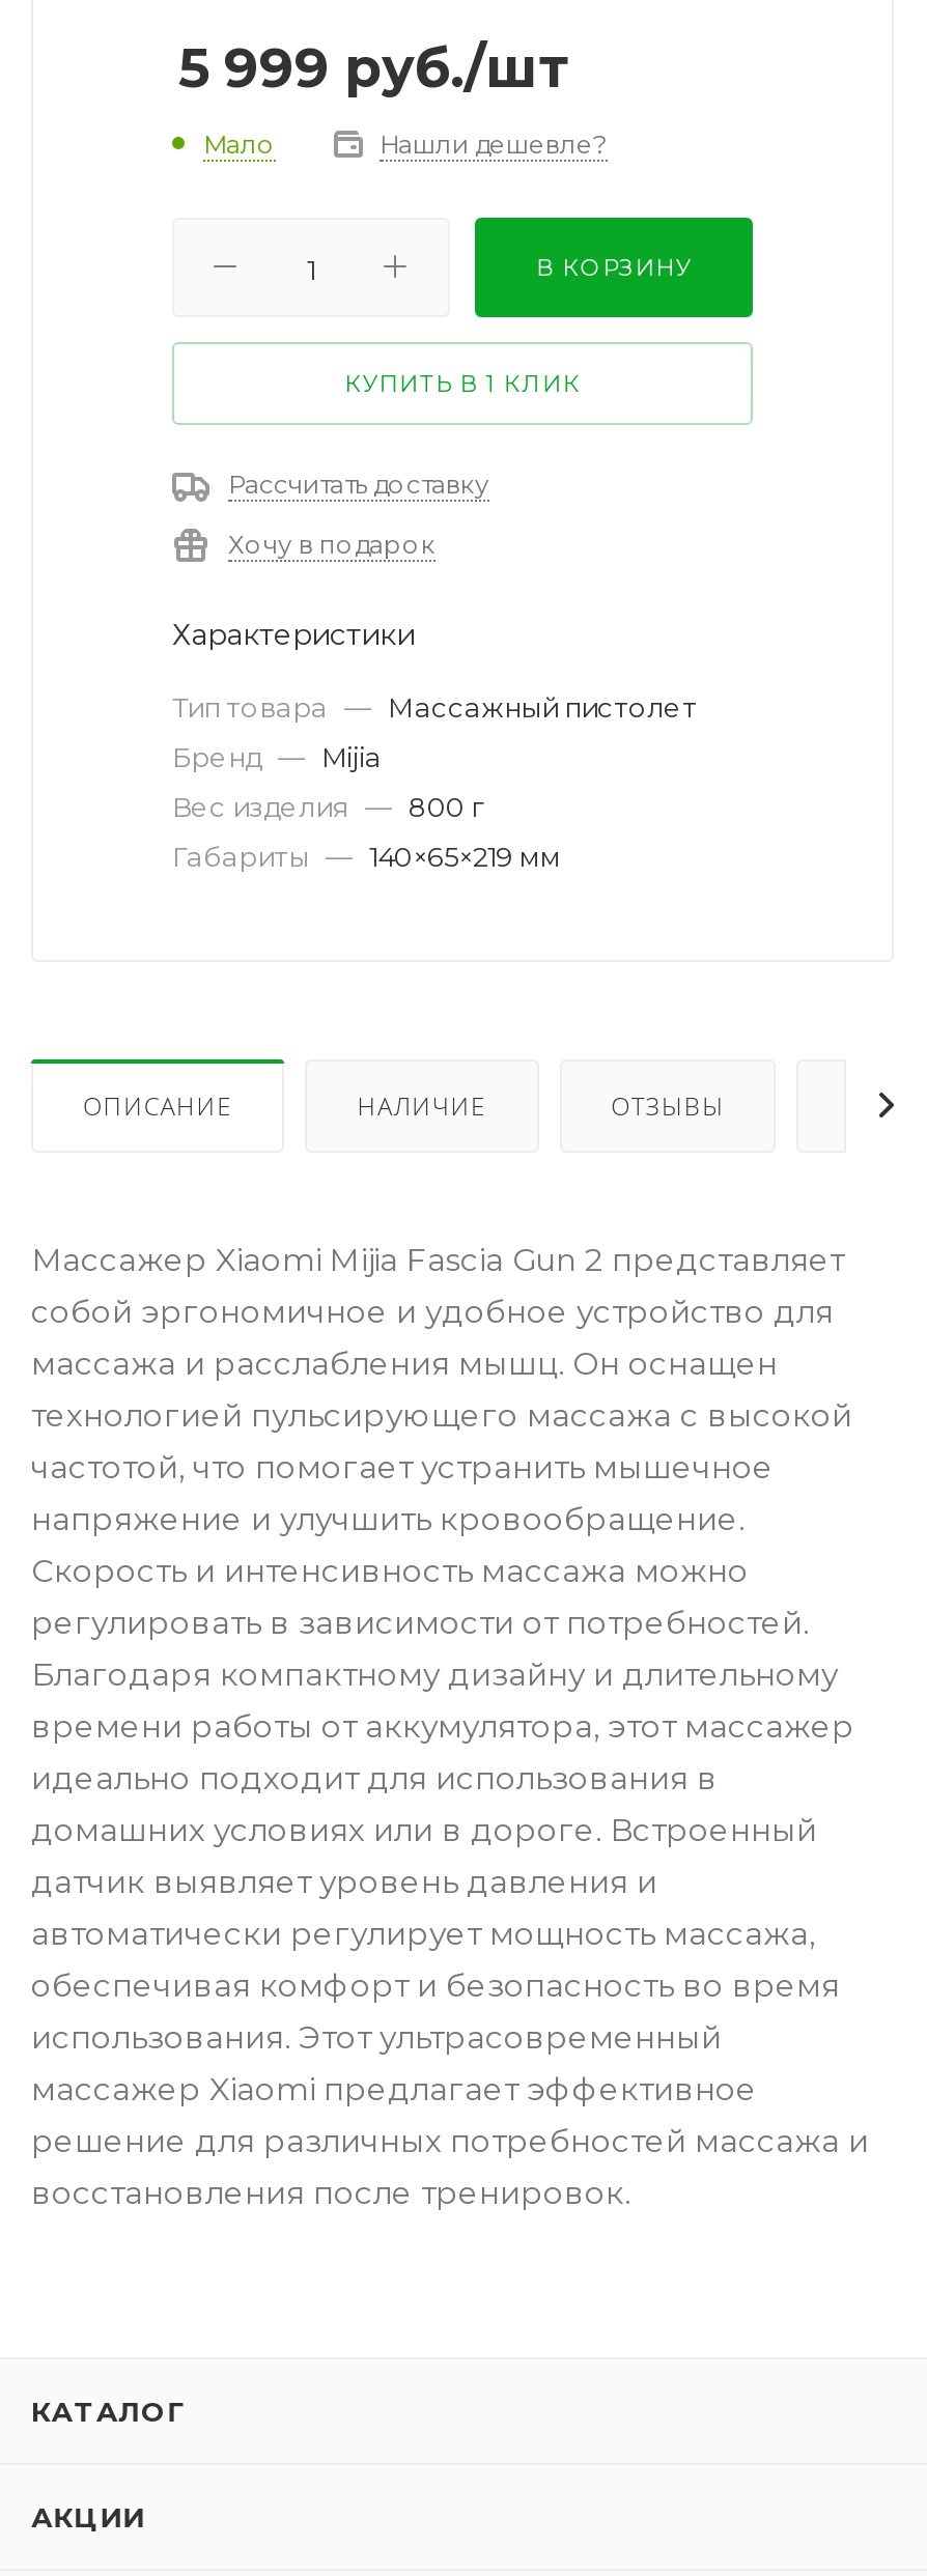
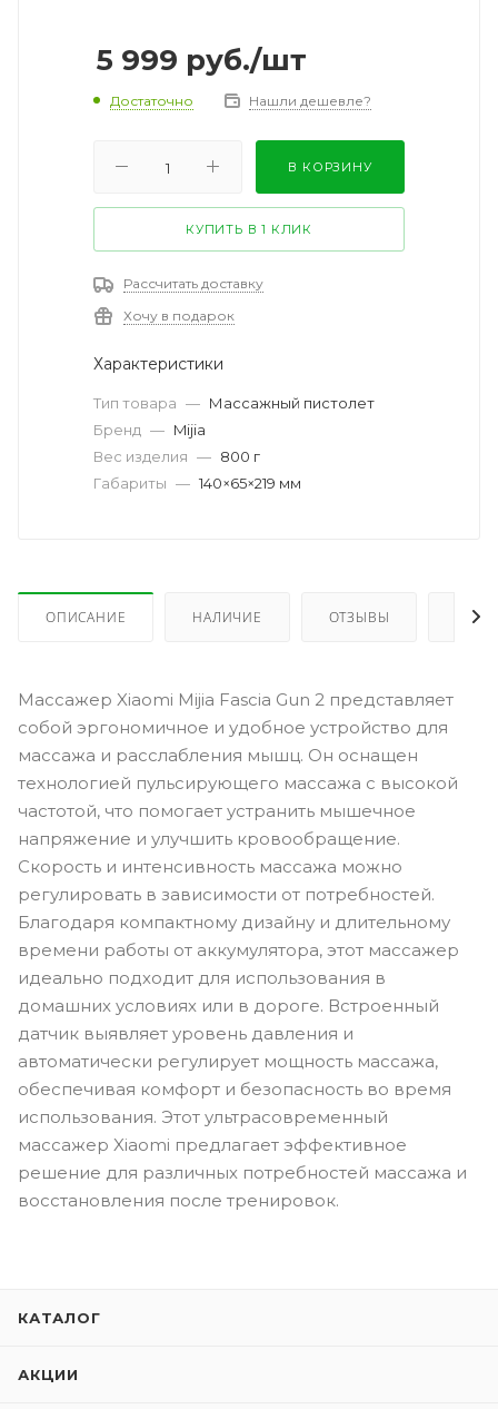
[203,128,276,159] Мало -> [110,92,193,109] Достаточно

